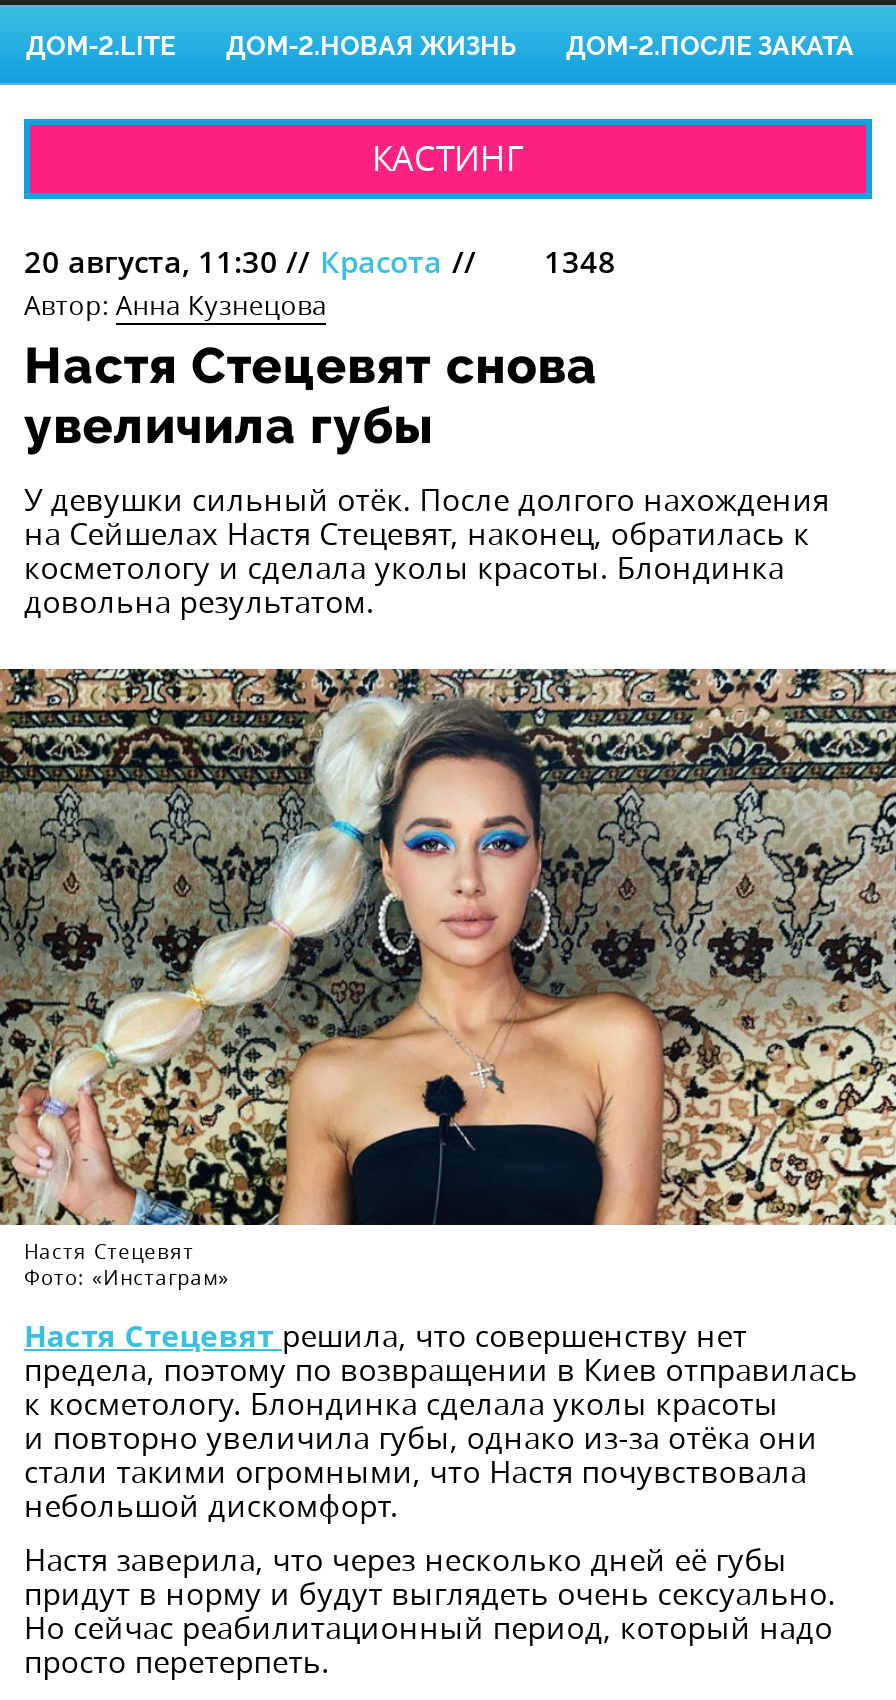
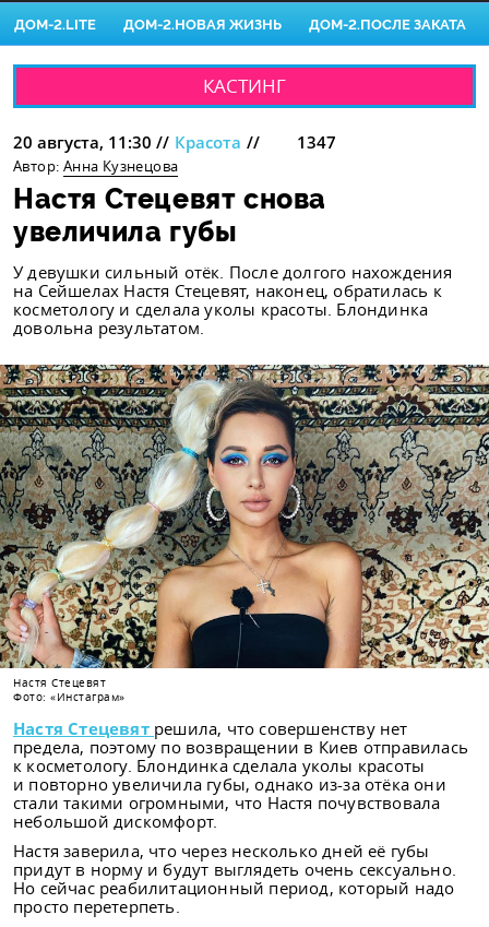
[544,241,616,281] 1348 -> [297,131,336,153] 1347

